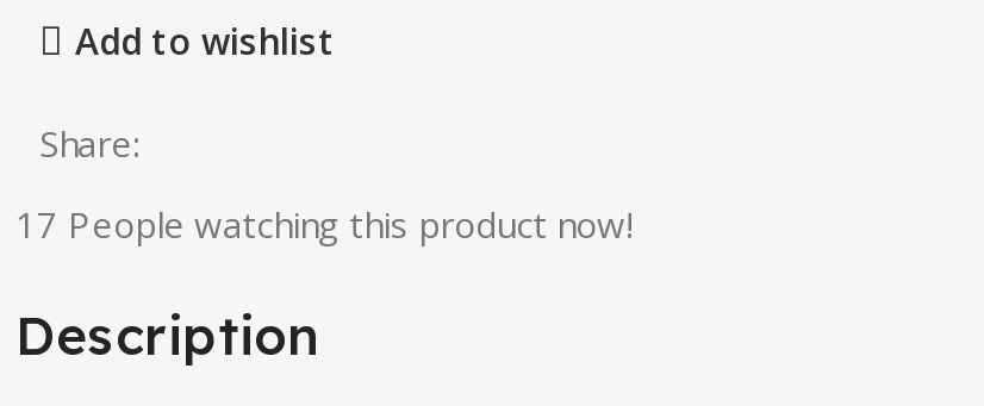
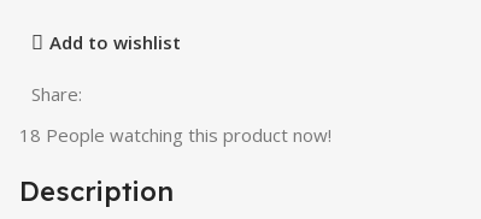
[15,200,633,248] 17 People watching this product now! -> [19,123,332,147] 18 People watching this product now!

